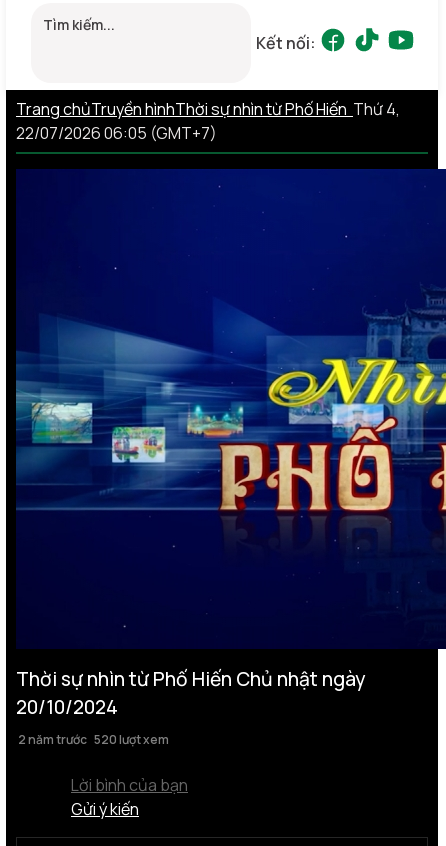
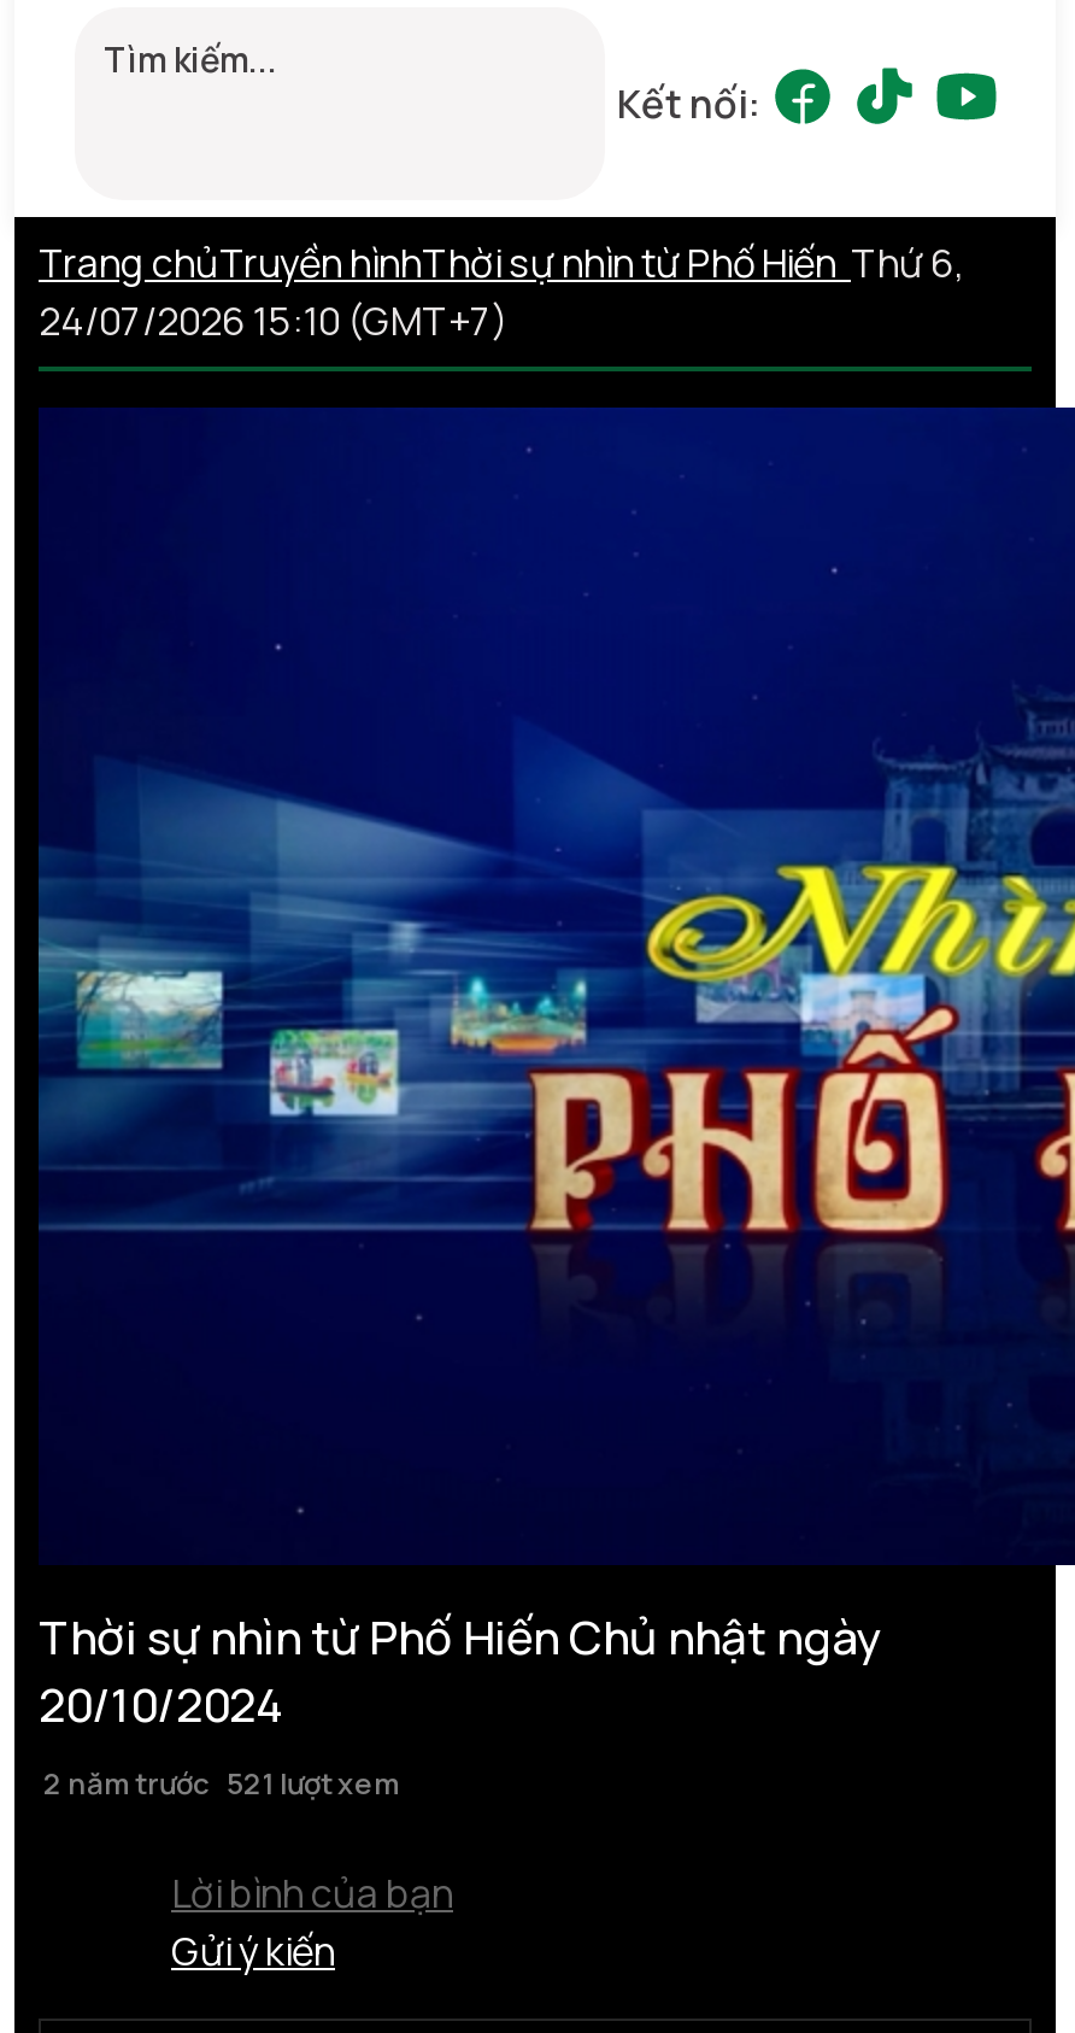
[16,98,400,120] Trang chủTruyền hìnhThời sự nhìn từ Phố Hiến Thứ 4, -> [39,236,964,289] Trang chủTruyền hìnhThời sự nhìn từ Phố Hiến Thứ 6,
[16,122,217,144] 22/07/2026 06:05 (GMT+7) -> [39,294,509,347] 24/07/2026 15:10 (GMT+7)
[16,731,169,748] 2 năm trước 520 lượt xem -> [39,1762,400,1803] 2 năm trước 521 lượt xem

